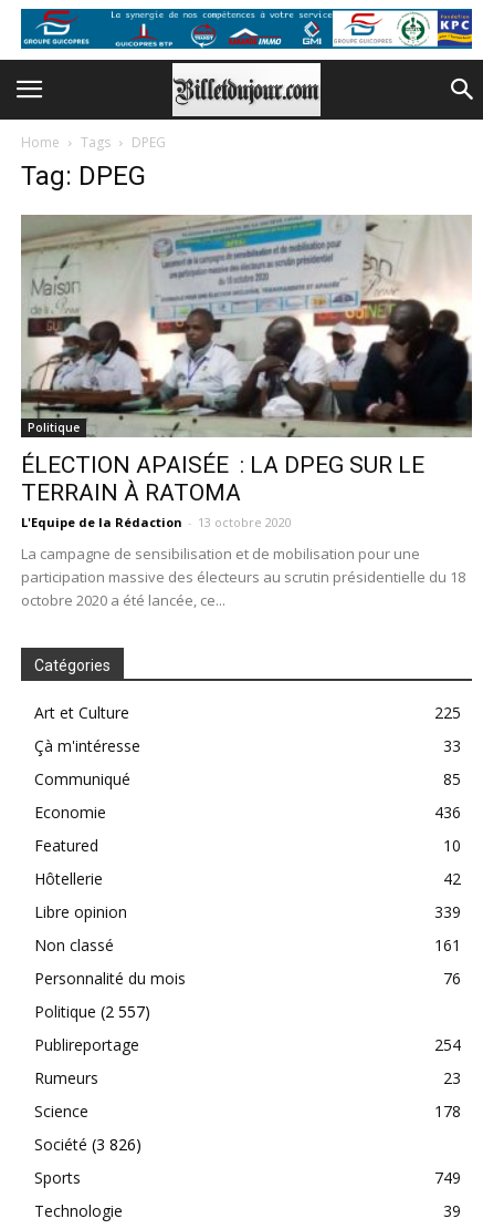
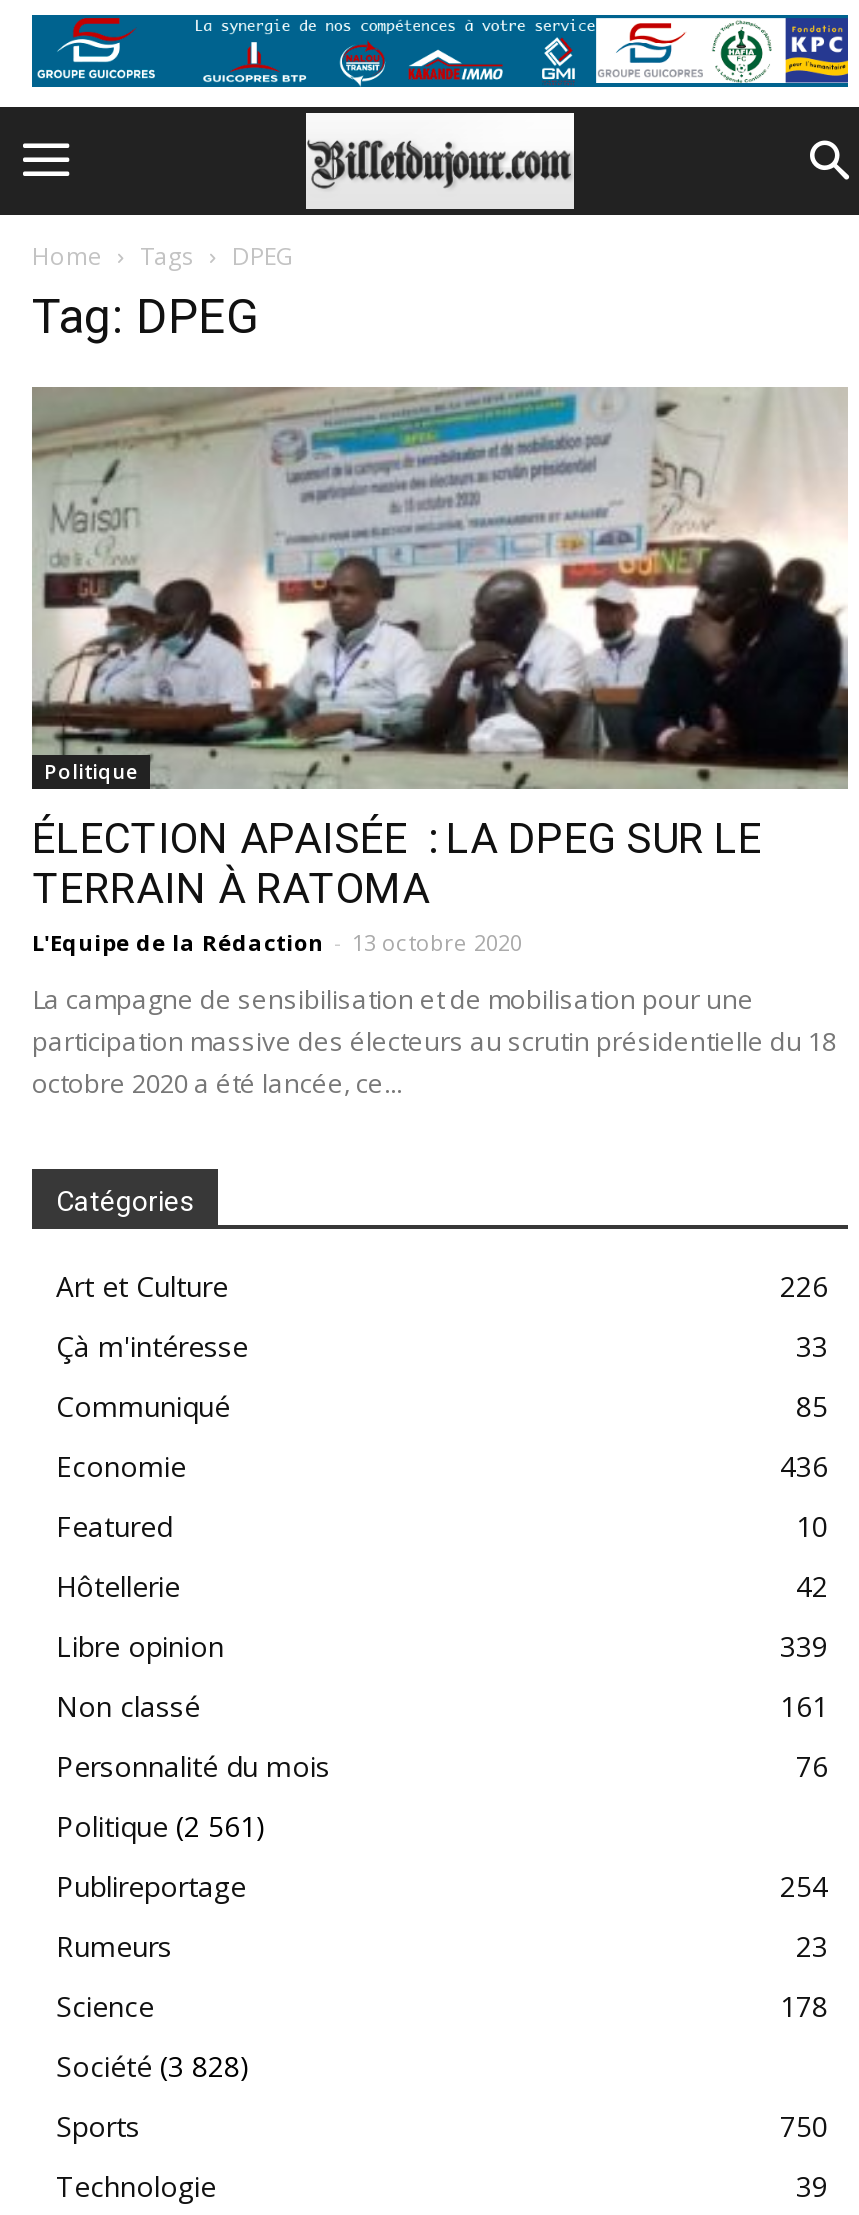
[434,703,461,724] 225 -> [780,1268,828,1306] 226
[34,1001,150,1023] Politique (2 557) -> [56,1808,266,1846] Politique (2 561)
[34,1134,141,1155] Société (3 826) -> [56,2048,250,2086] Société (3 828)
[434,1168,461,1189] 749 -> [780,2108,828,2146] 750

